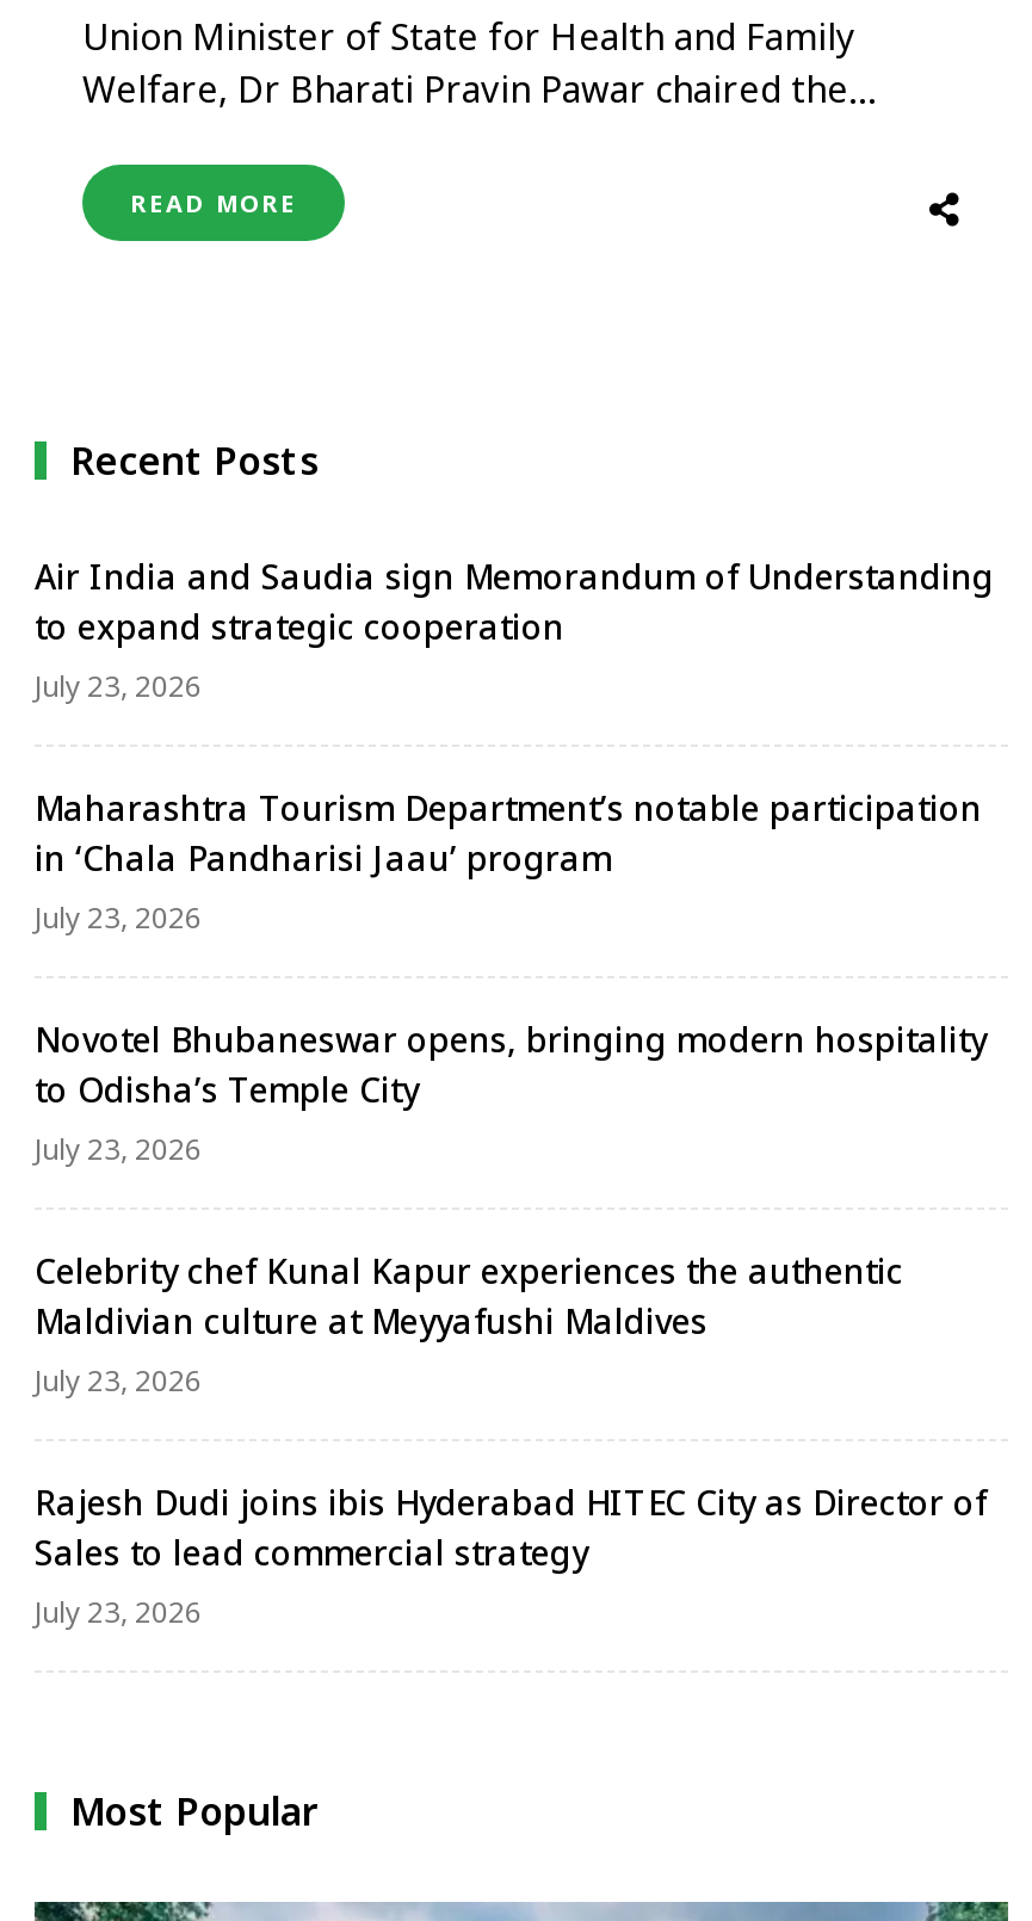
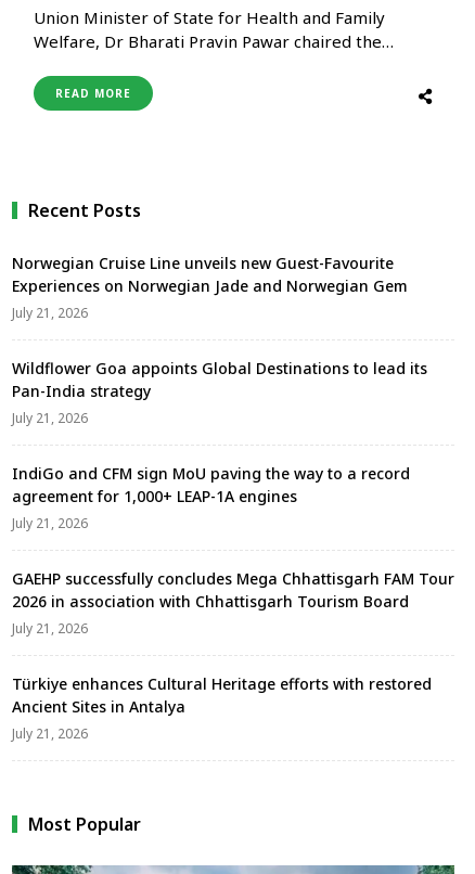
[35,554,994,707] Air India and Saudia sign Memorandum of Understanding | to expand strategic cooperation | July 23, 2026 -> [12,253,408,322] Norwegian Cruise Line unveils new Guest-Favourite | Experiences on Norwegian Jade and Norwegian Gem | July 21, 2026
[35,786,982,938] Maharashtra Tourism Department’s notable participation | in ‘Chala Pandharisi Jaau’ program | July 23, 2026 -> [12,358,427,427] Wildflower Goa appoints Global Destinations to lead its | Pan-India strategy | July 21, 2026
[35,1017,987,1170] Novotel Bhubaneswar opens, bringing modern hospitality | to Odisha’s Temple City | July 23, 2026 -> [12,463,410,533] IndiGo and CFM sign MoU paving the way to a record | agreement for 1,000+ LEAP-1A engines | July 21, 2026
[35,1249,903,1401] Celebrity chef Kunal Kapur experiences the authentic | Maldivian culture at Meyyafushi Maldives | July 23, 2026 -> [12,568,454,638] GAEHP successfully concludes Mega Chhattisgarh FAM Tour | 2026 in association with Chhattisgarh Tourism Board | July 21, 2026
[35,1480,987,1633] Rajesh Dudi joins ibis Hyderabad HITEC City as Director of | Sales to lead commercial strategy | July 23, 2026 -> [12,674,432,743] Türkiye enhances Cultural Heritage efforts with restored | Ancient Sites in Antalya | July 21, 2026

